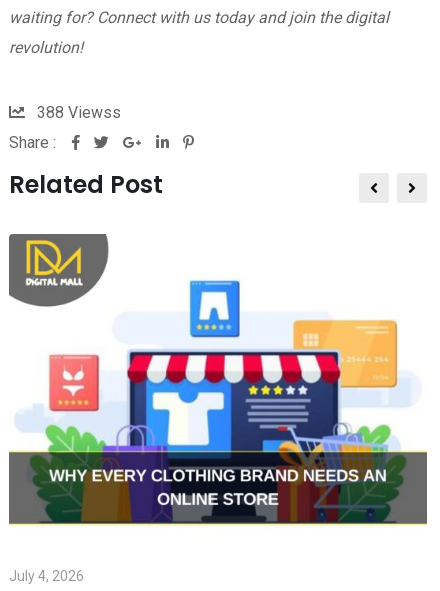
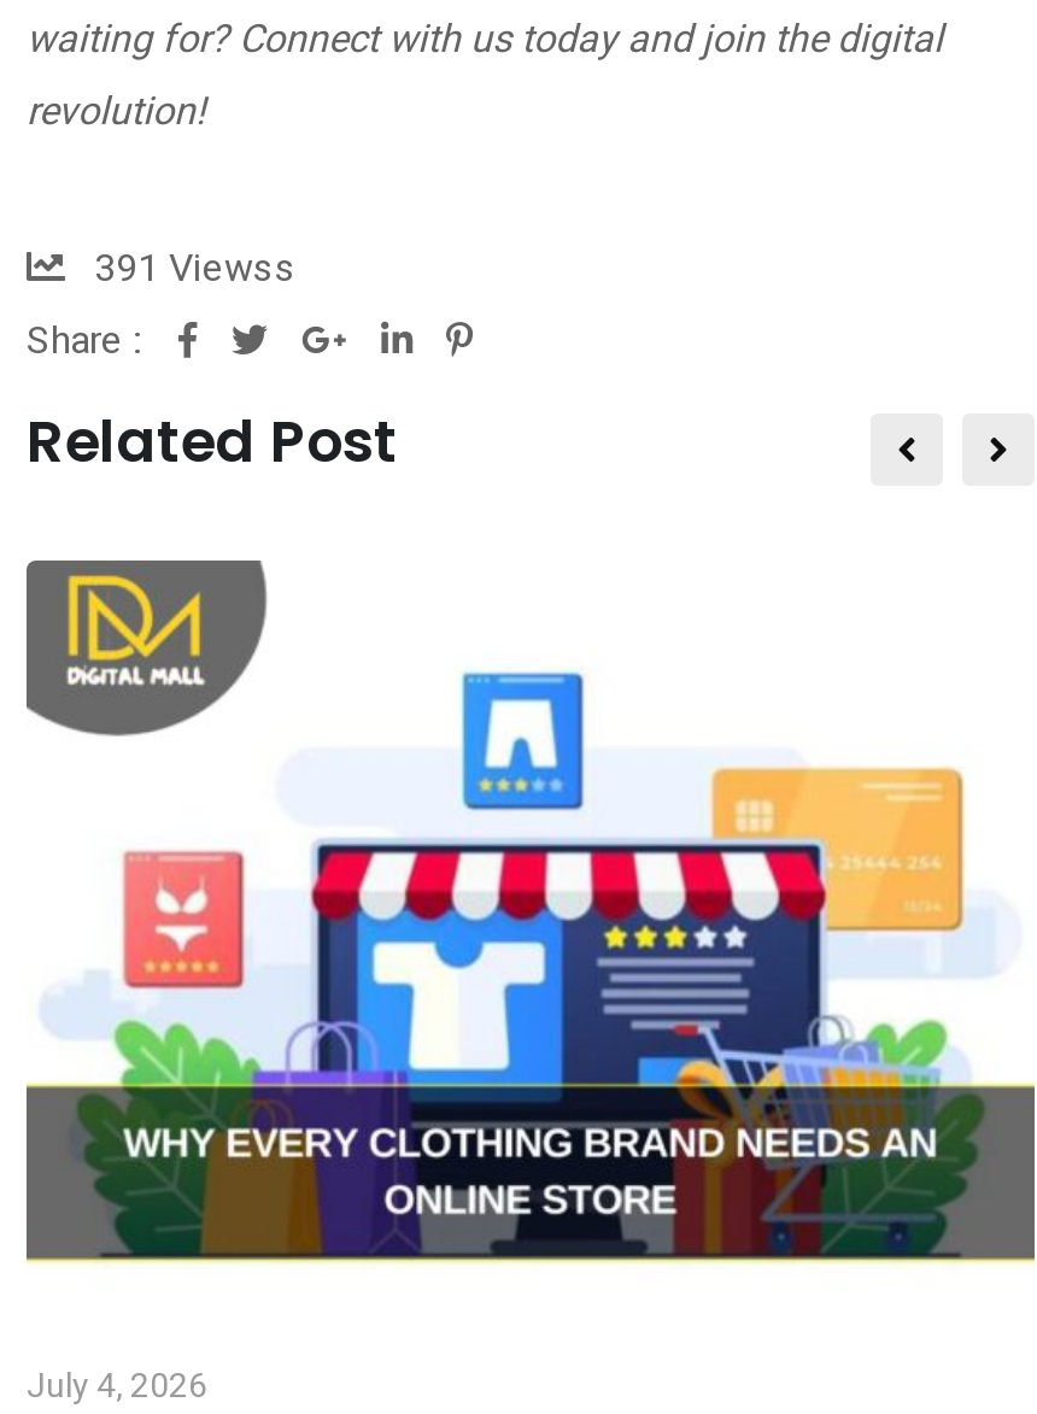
[37,103,121,122] 388 Viewss -> [94,245,297,291] 391 Viewss

